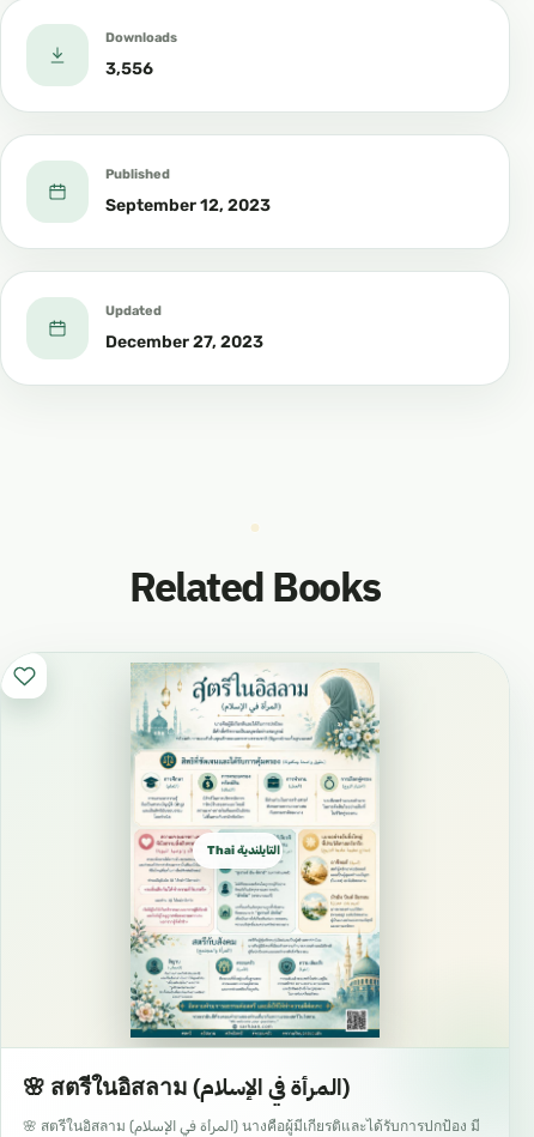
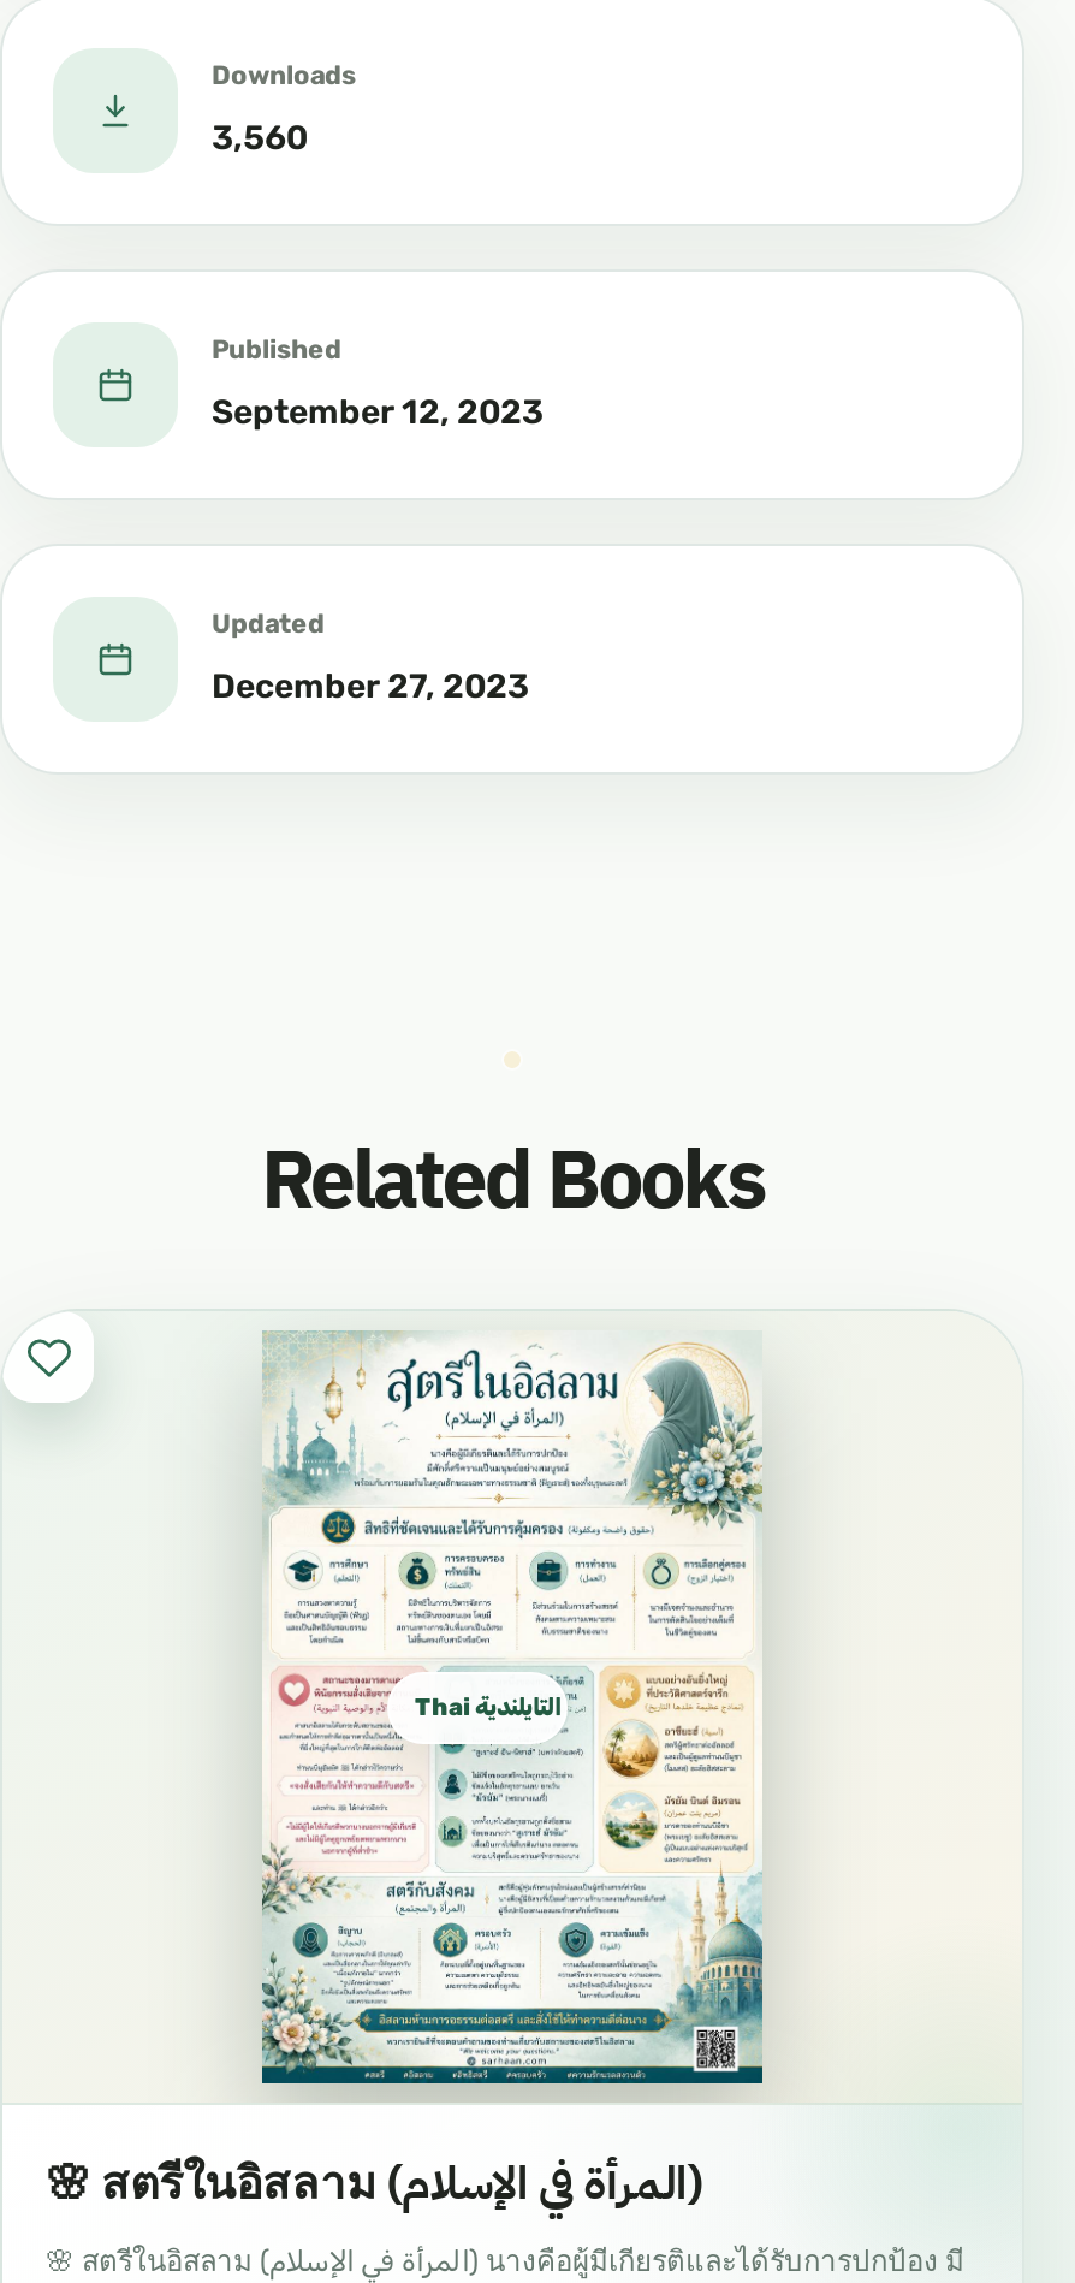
[105,59,153,79] 3,556 -> [212,118,308,159] 3,560

